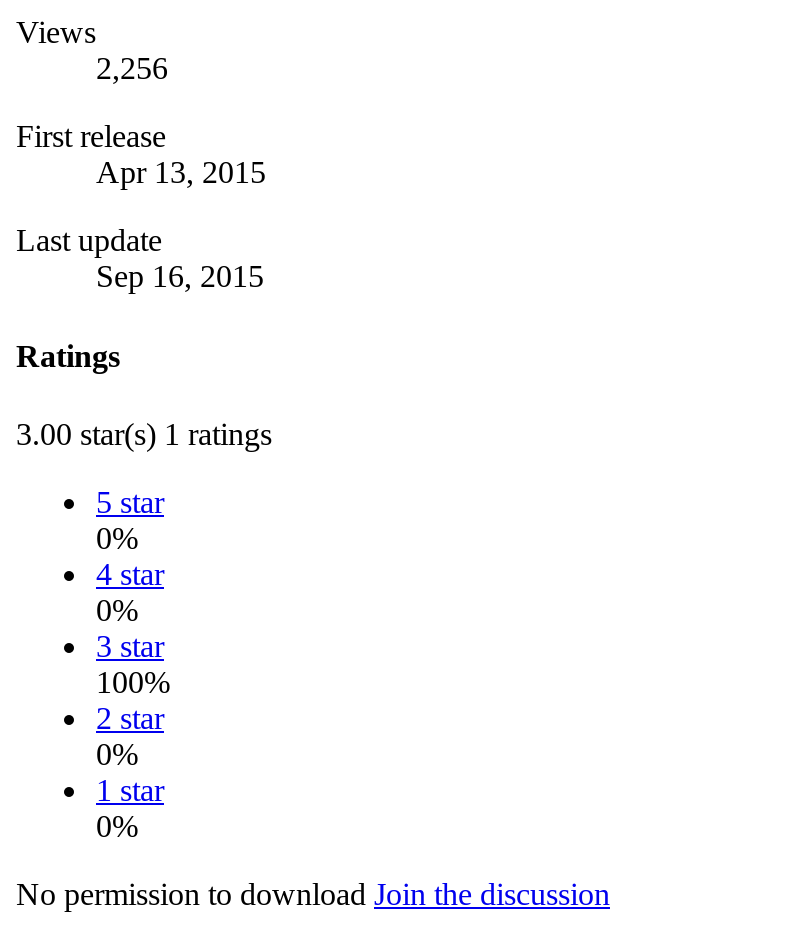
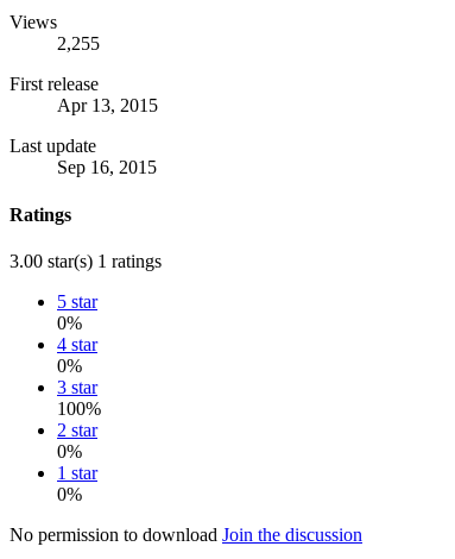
[96,52,168,86] 2,256 -> [57,34,100,54] 2,255

